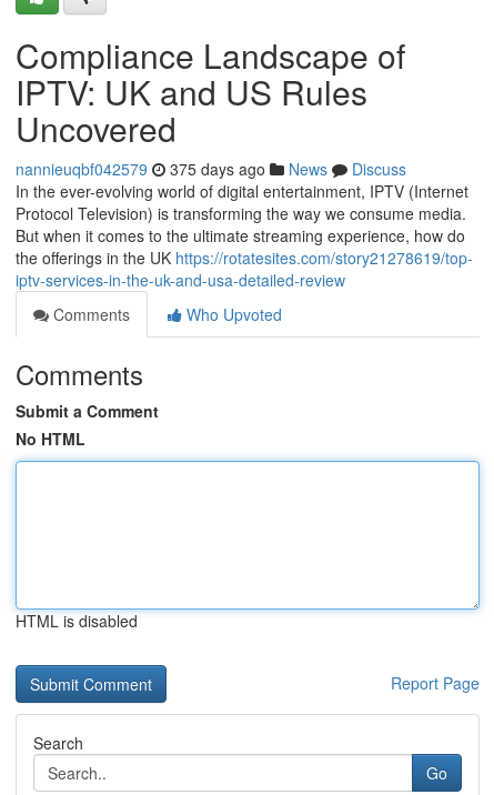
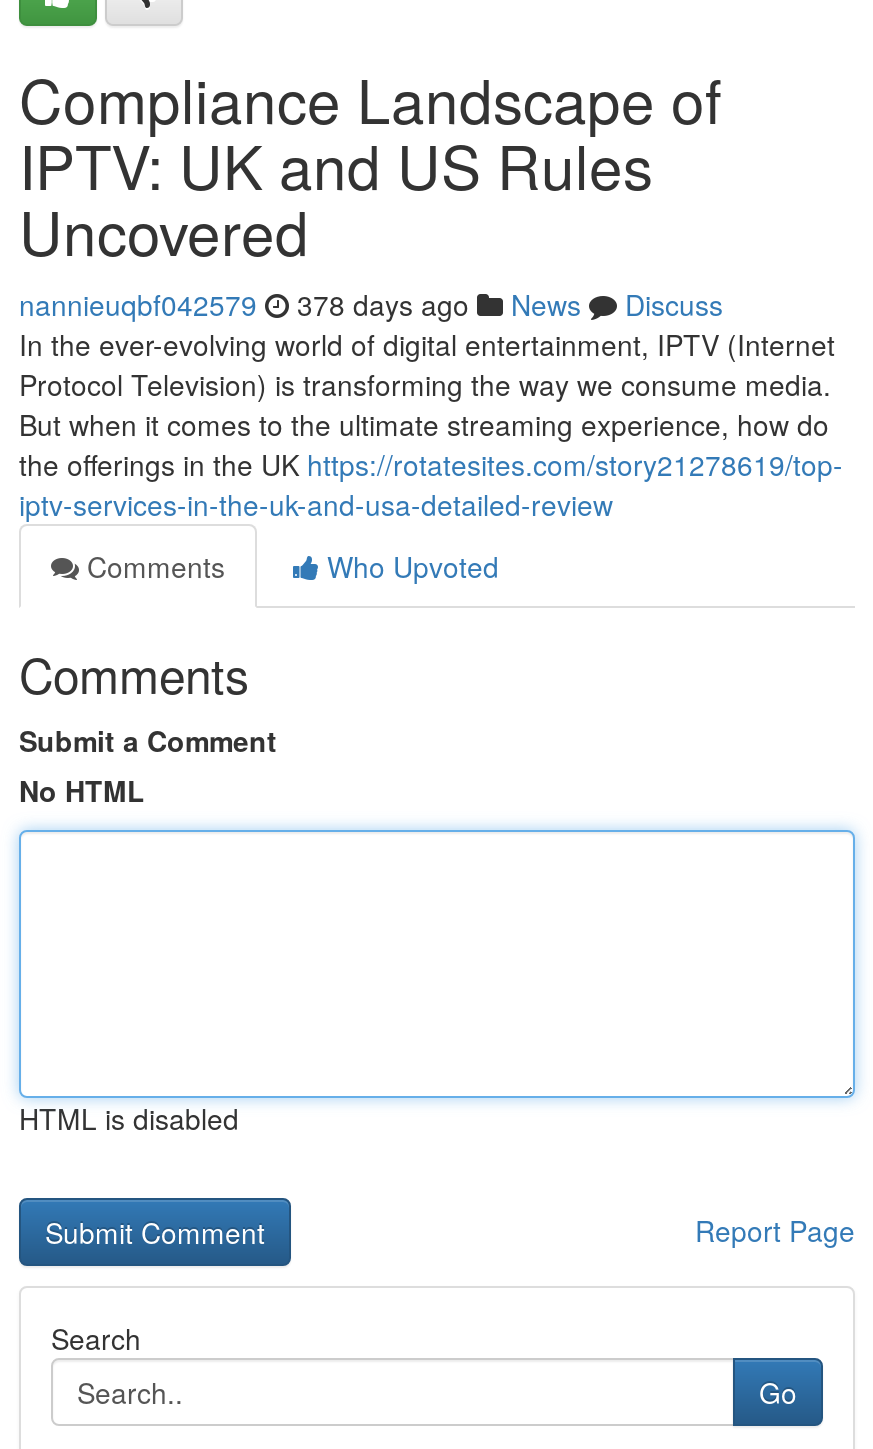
[16,158,406,180] nannieuqbf042579 375 days ago News Discuss -> [19,284,723,324] nannieuqbf042579 378 days ago News Discuss

